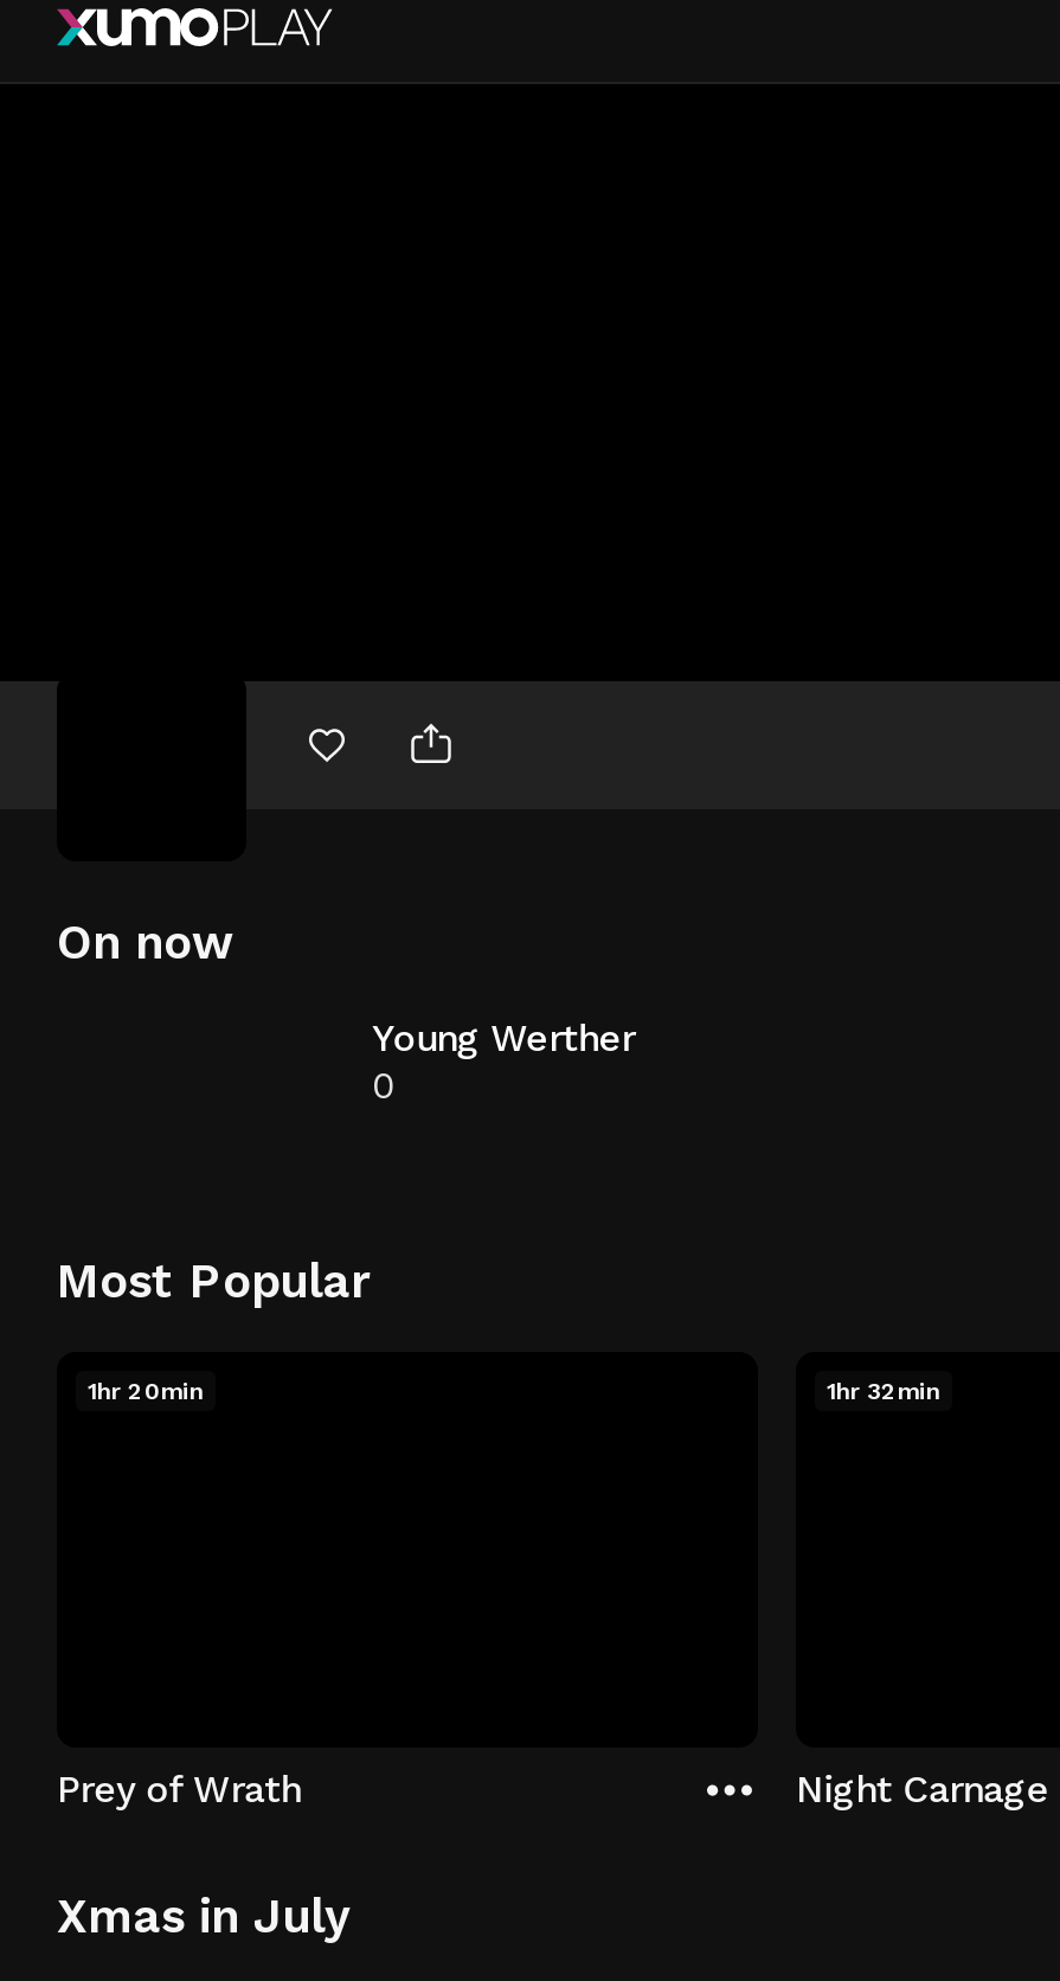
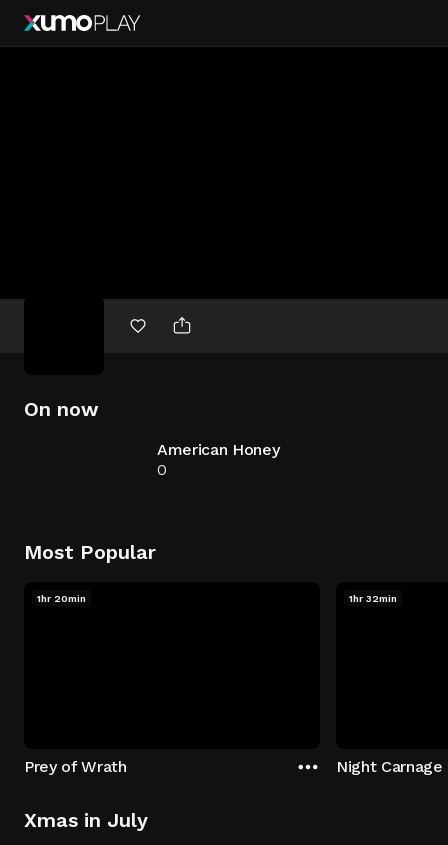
[372,1015,634,1060] Young Werther -> [157,440,279,459] American Honey

